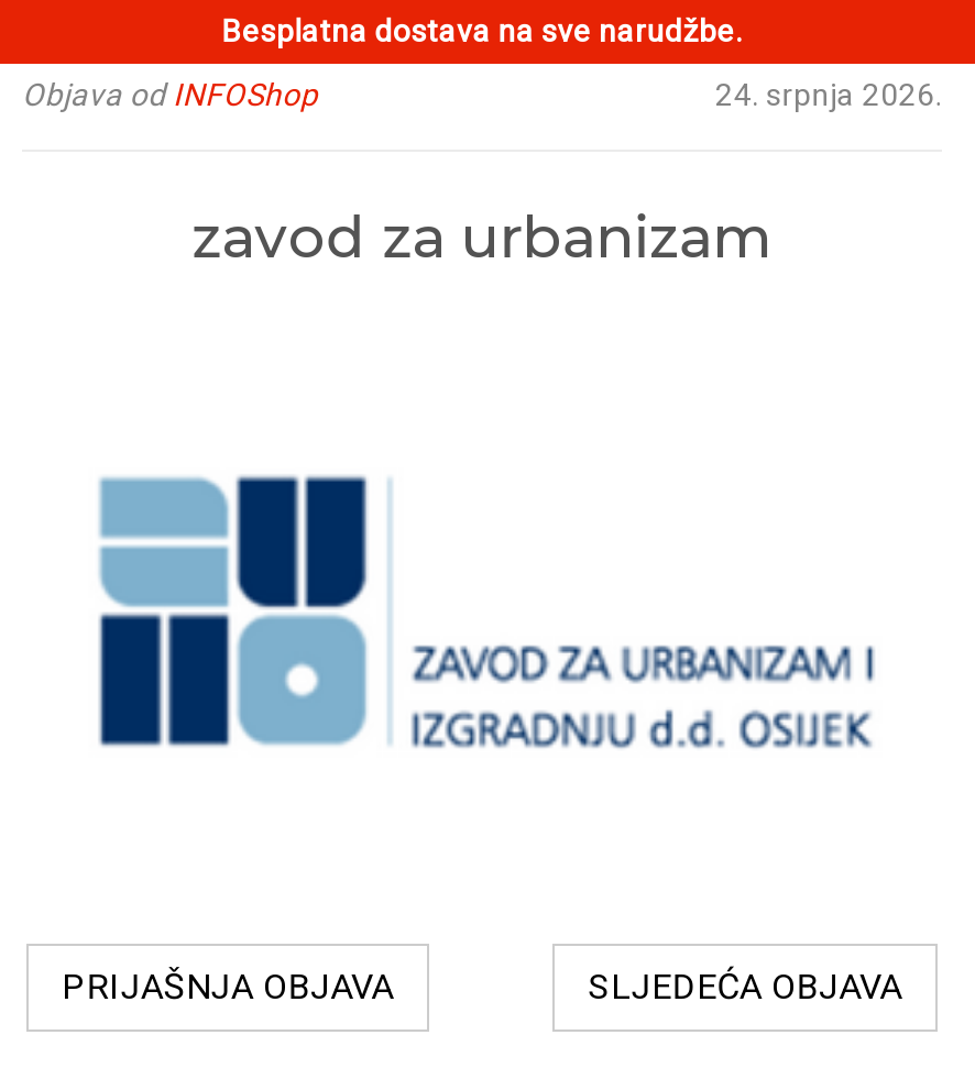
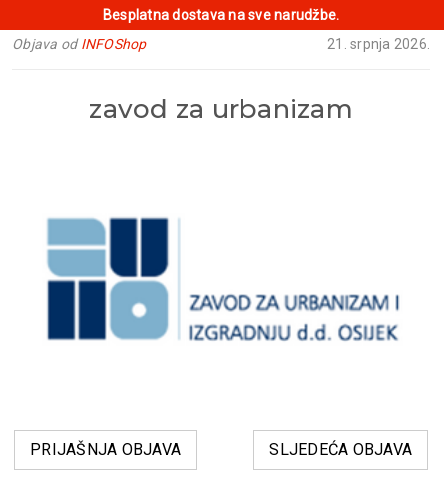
[715,77,942,112] 24. srpnja 2026. -> [327,36,430,52] 21. srpnja 2026.

